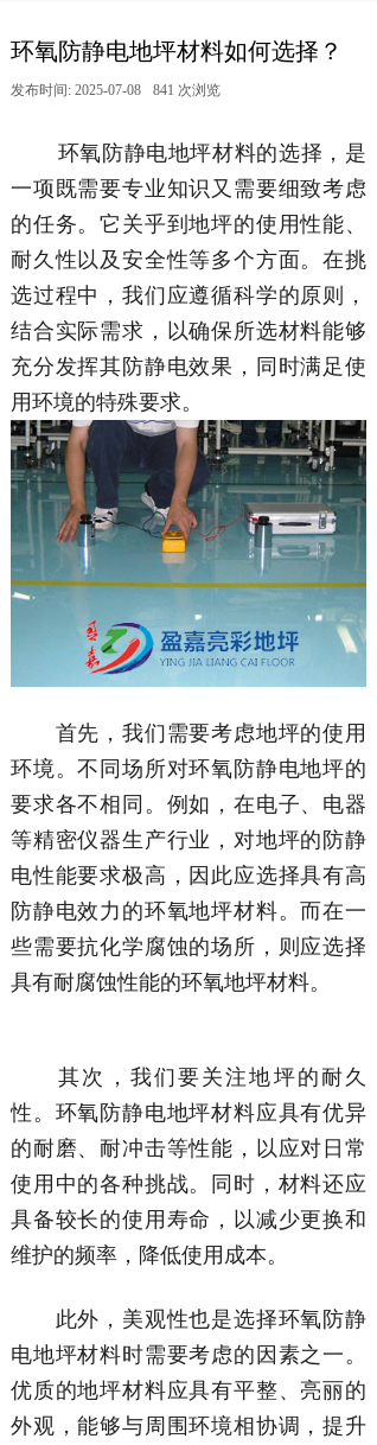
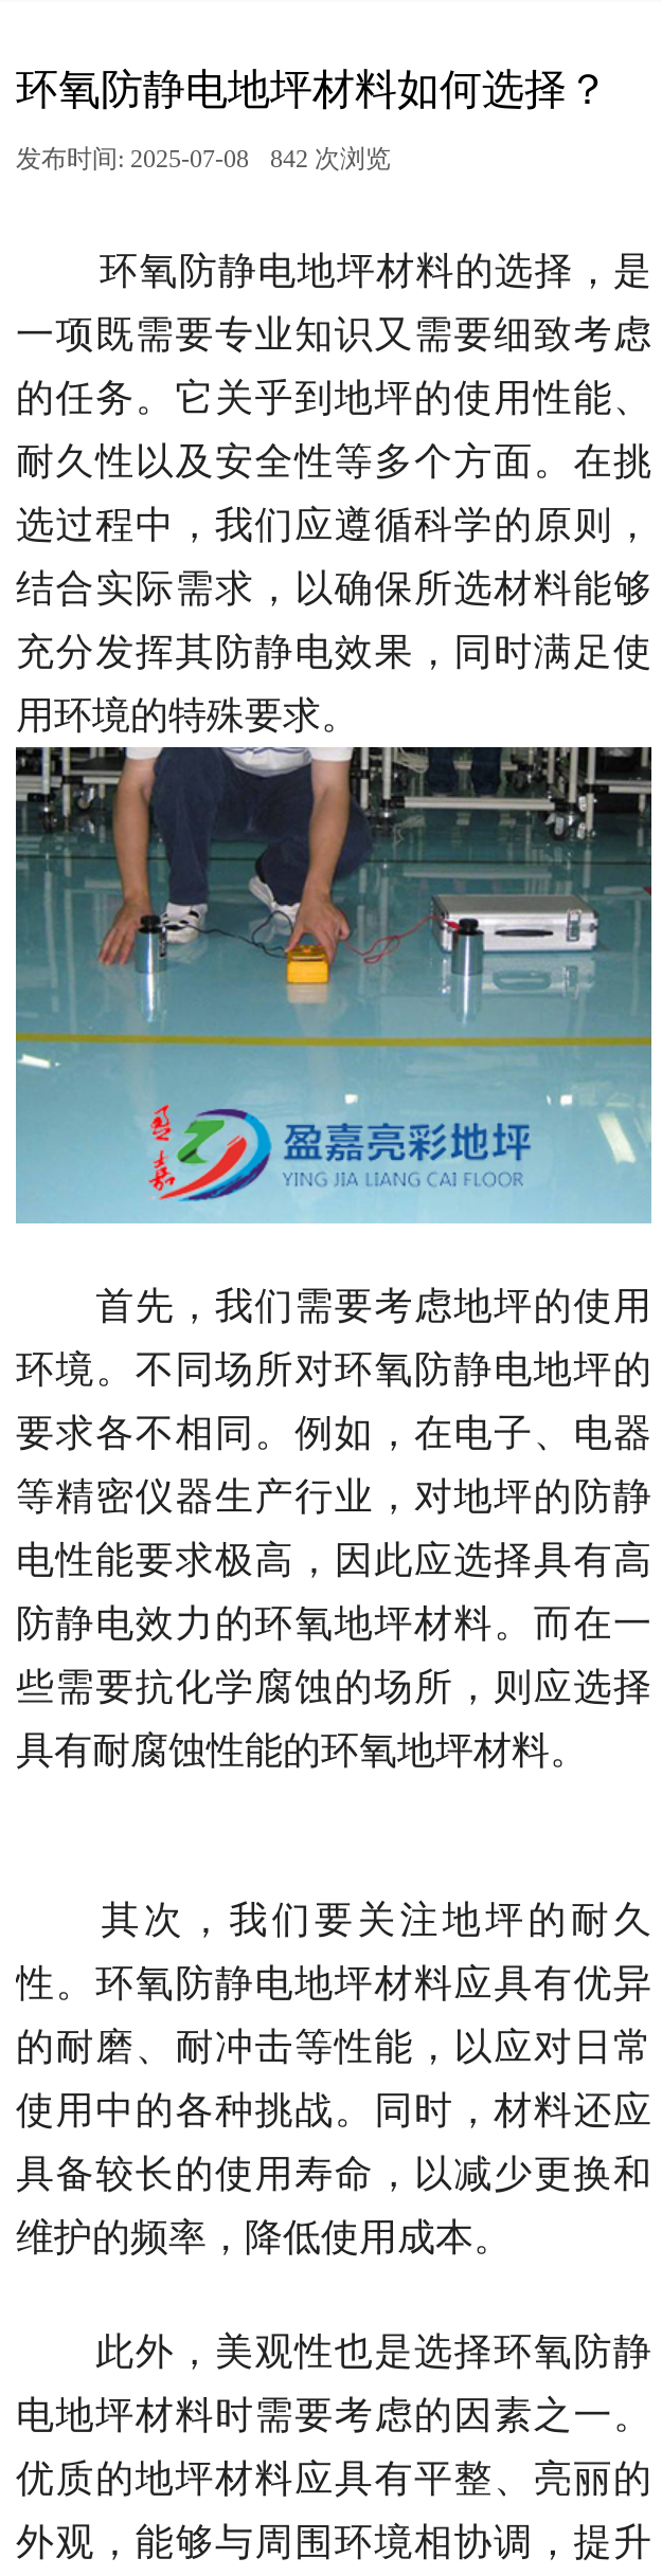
[11,82,221,98] 发布时间: 2025-07-08 841次浏览 -> [16,144,391,174] 发布时间: 2025-07-08 842次浏览

